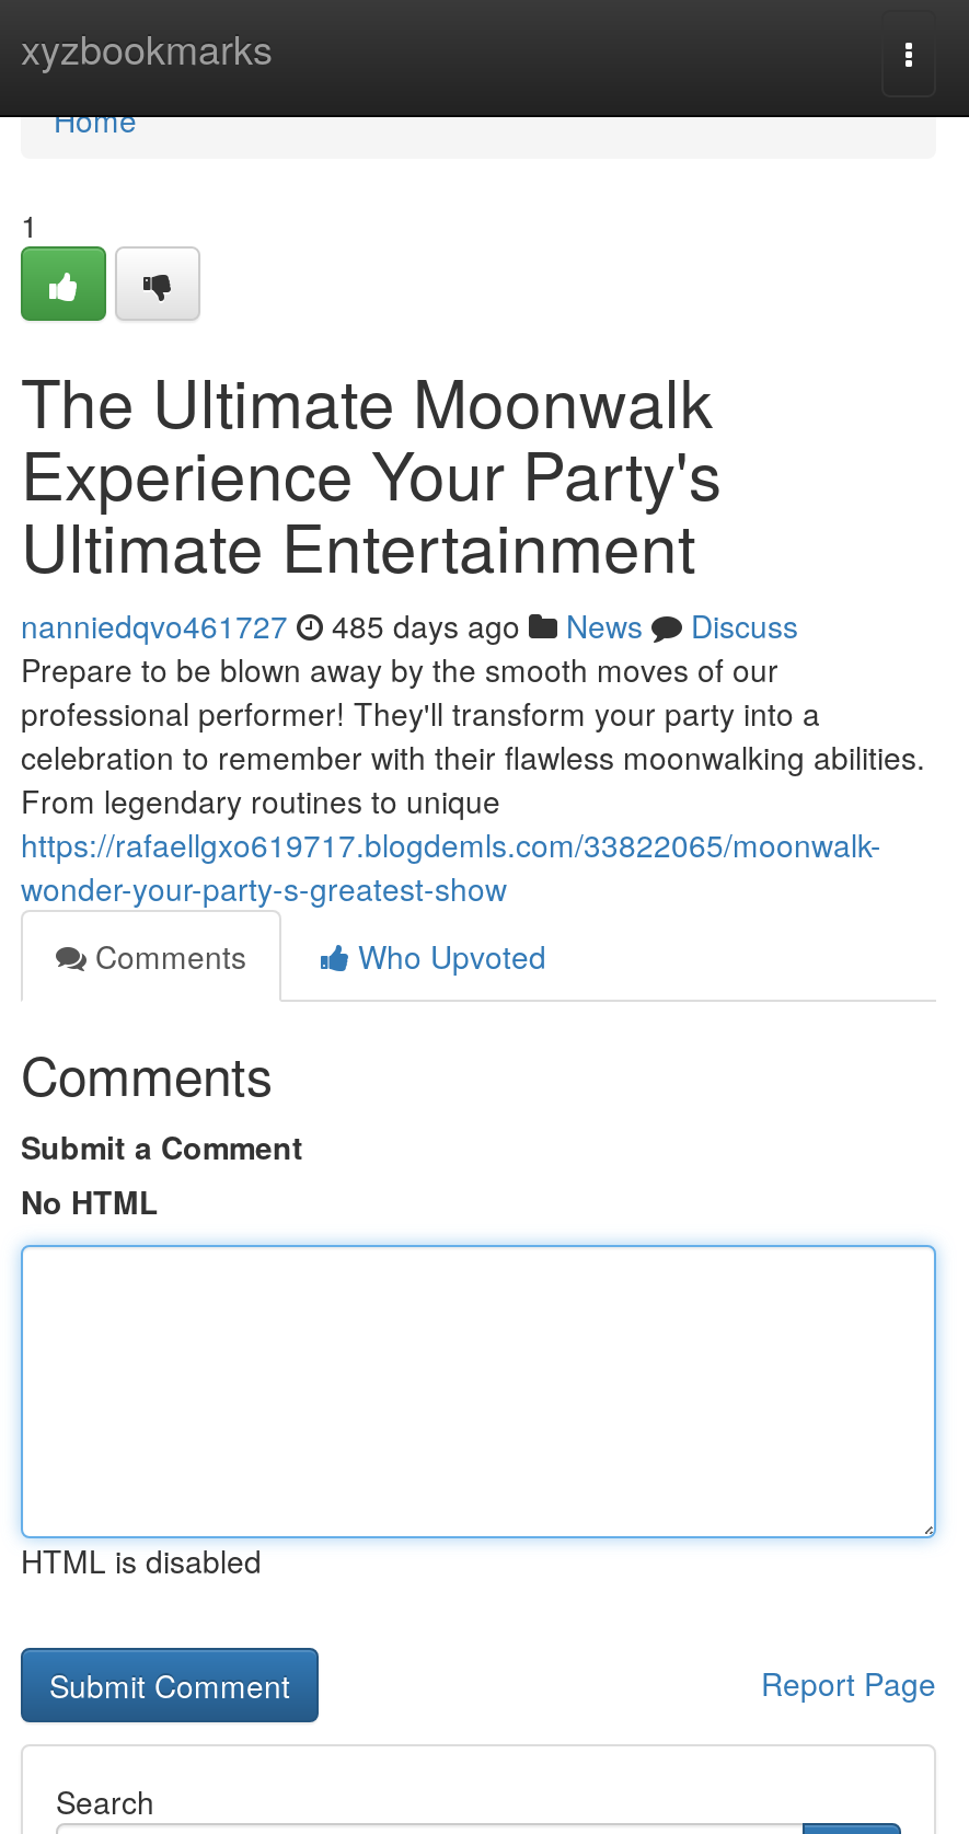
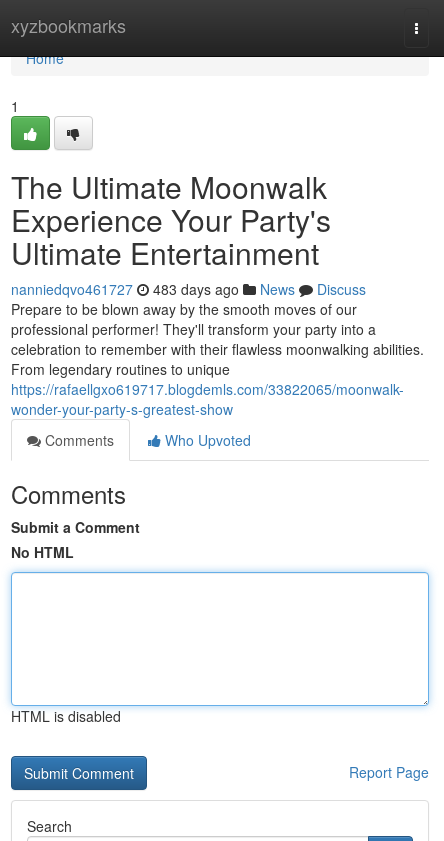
[21,603,798,647] nanniedqvo461727 485 days ago News Discuss -> [11,279,366,299] nanniedqvo461727 483 days ago News Discuss

